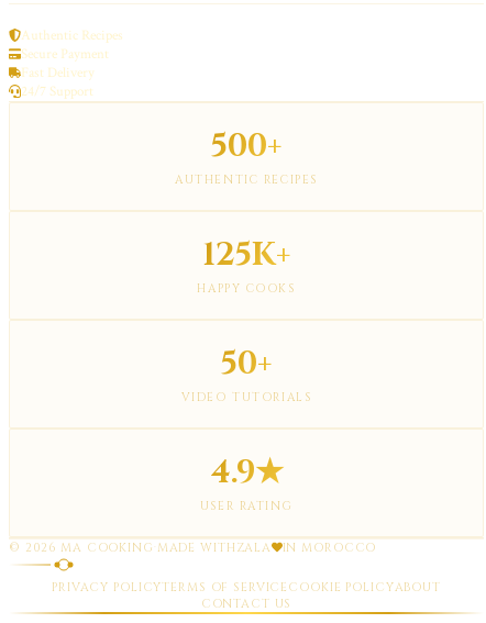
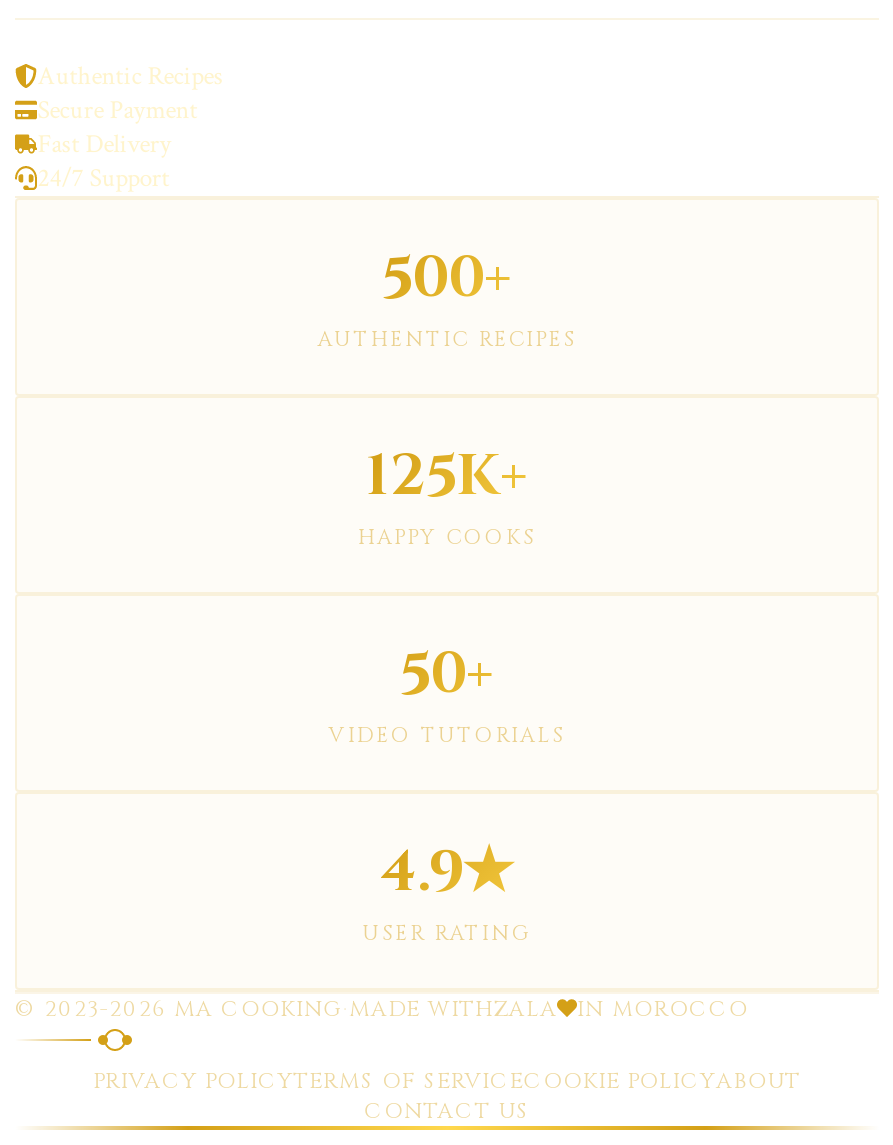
[9,539,272,556] © 2026 MA COOKING · MADE WITH ZALA -> [15,993,558,1023] © 2023- 2026 MA COOKING · MADE WITH ZALA

